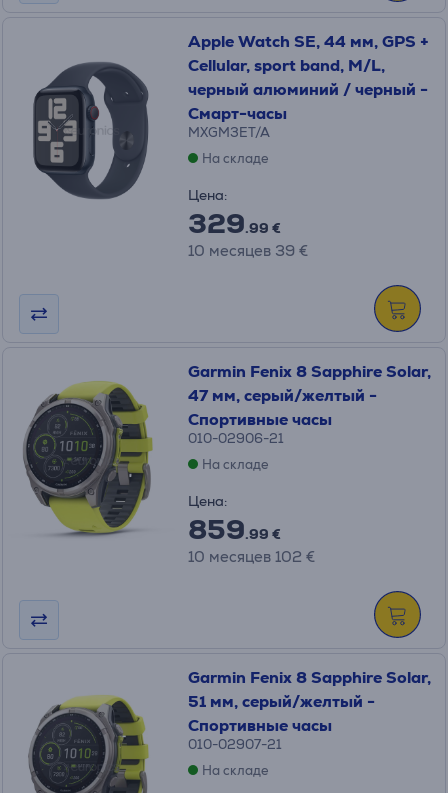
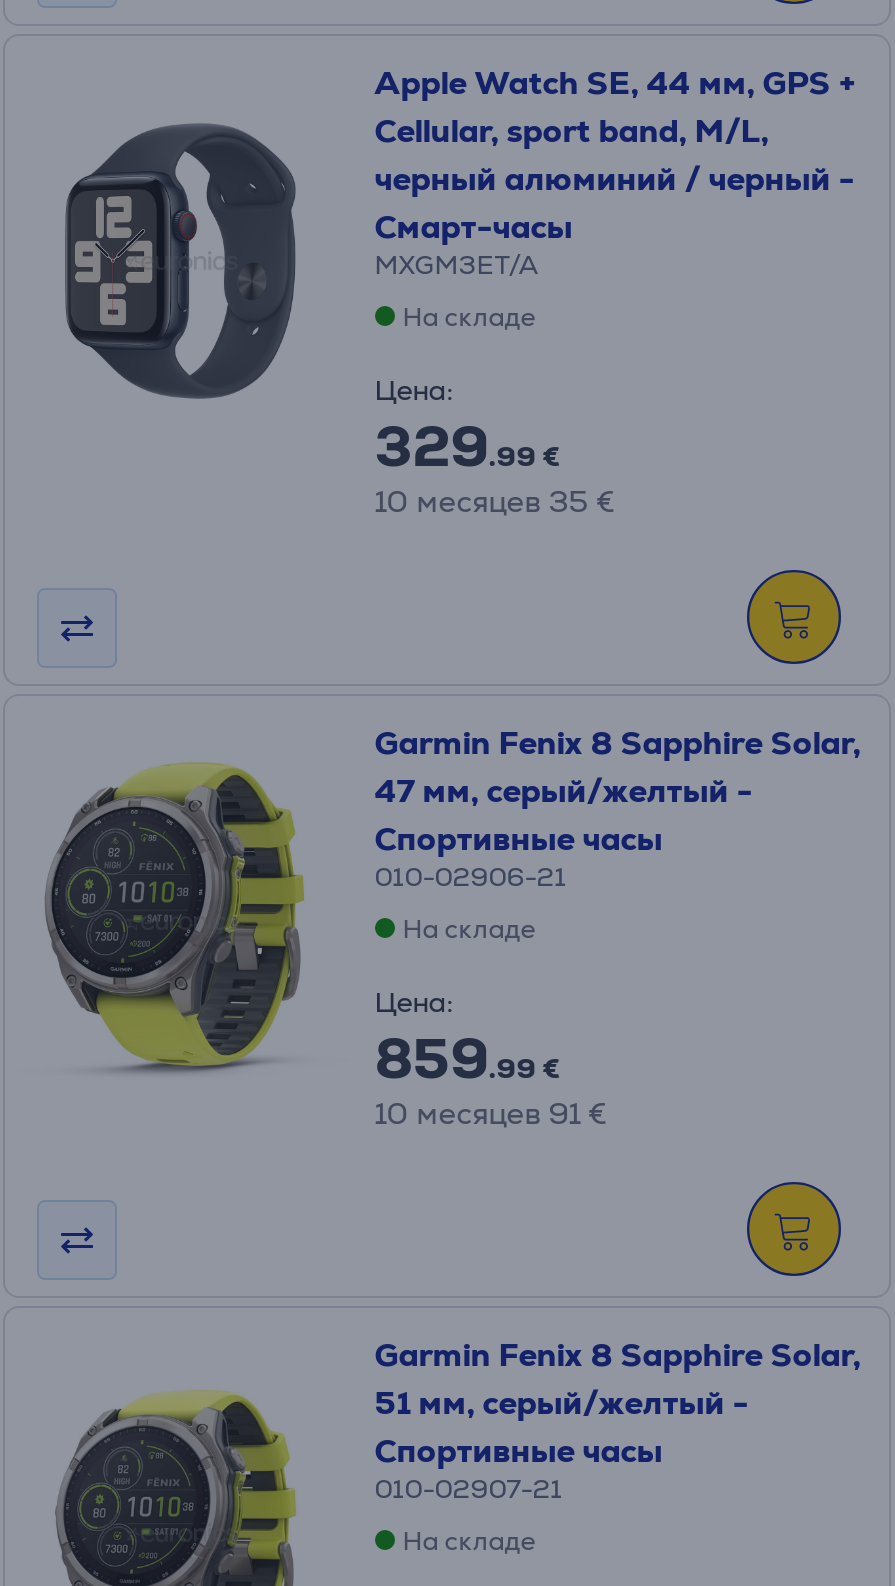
[188,241,308,260] 10 месяцев 39 € -> [375,482,615,520] 10 месяцев 35 €
[188,547,315,566] 10 месяцев 102 € -> [375,1094,607,1132] 10 месяцев 91 €

